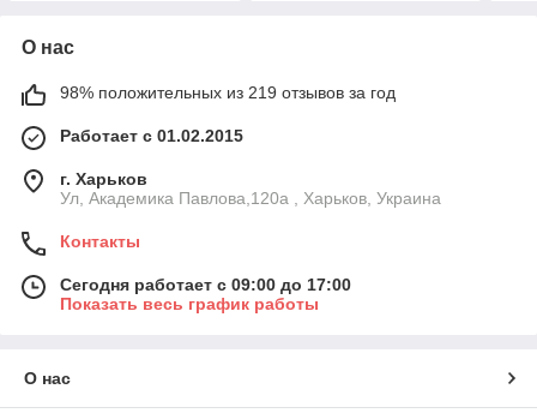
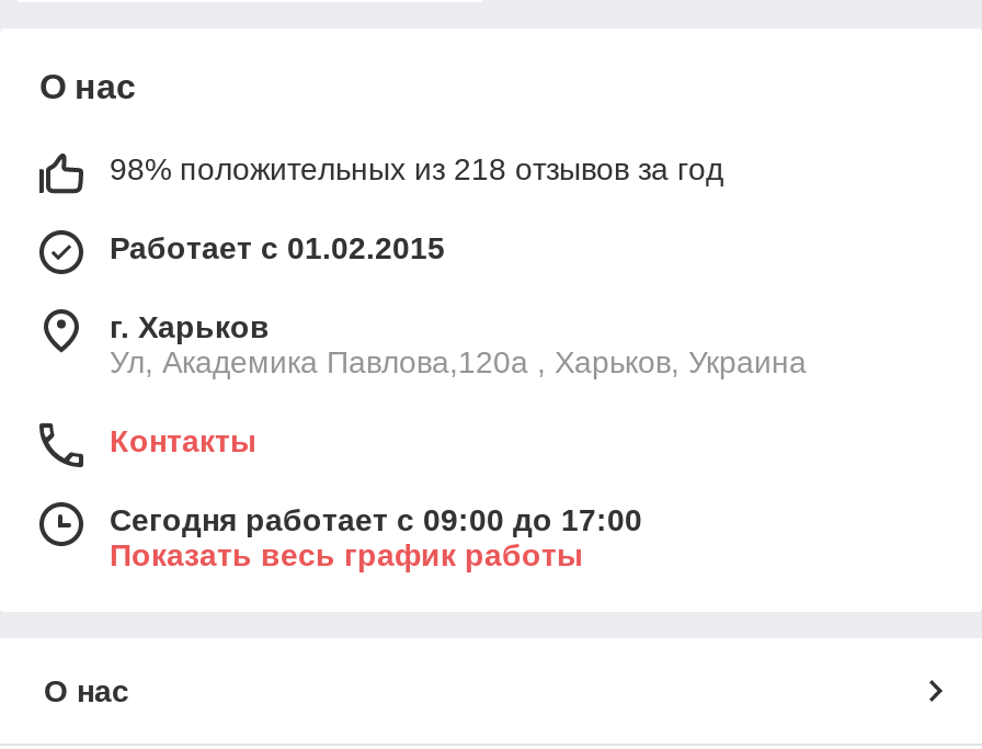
[60,83,396,103] 98% положительных из 219 отзывов за год -> [110,152,723,187] 98% положительных из 218 отзывов за год

